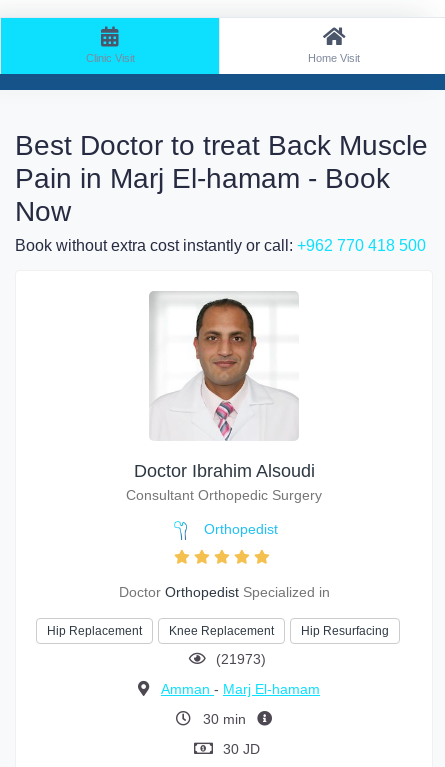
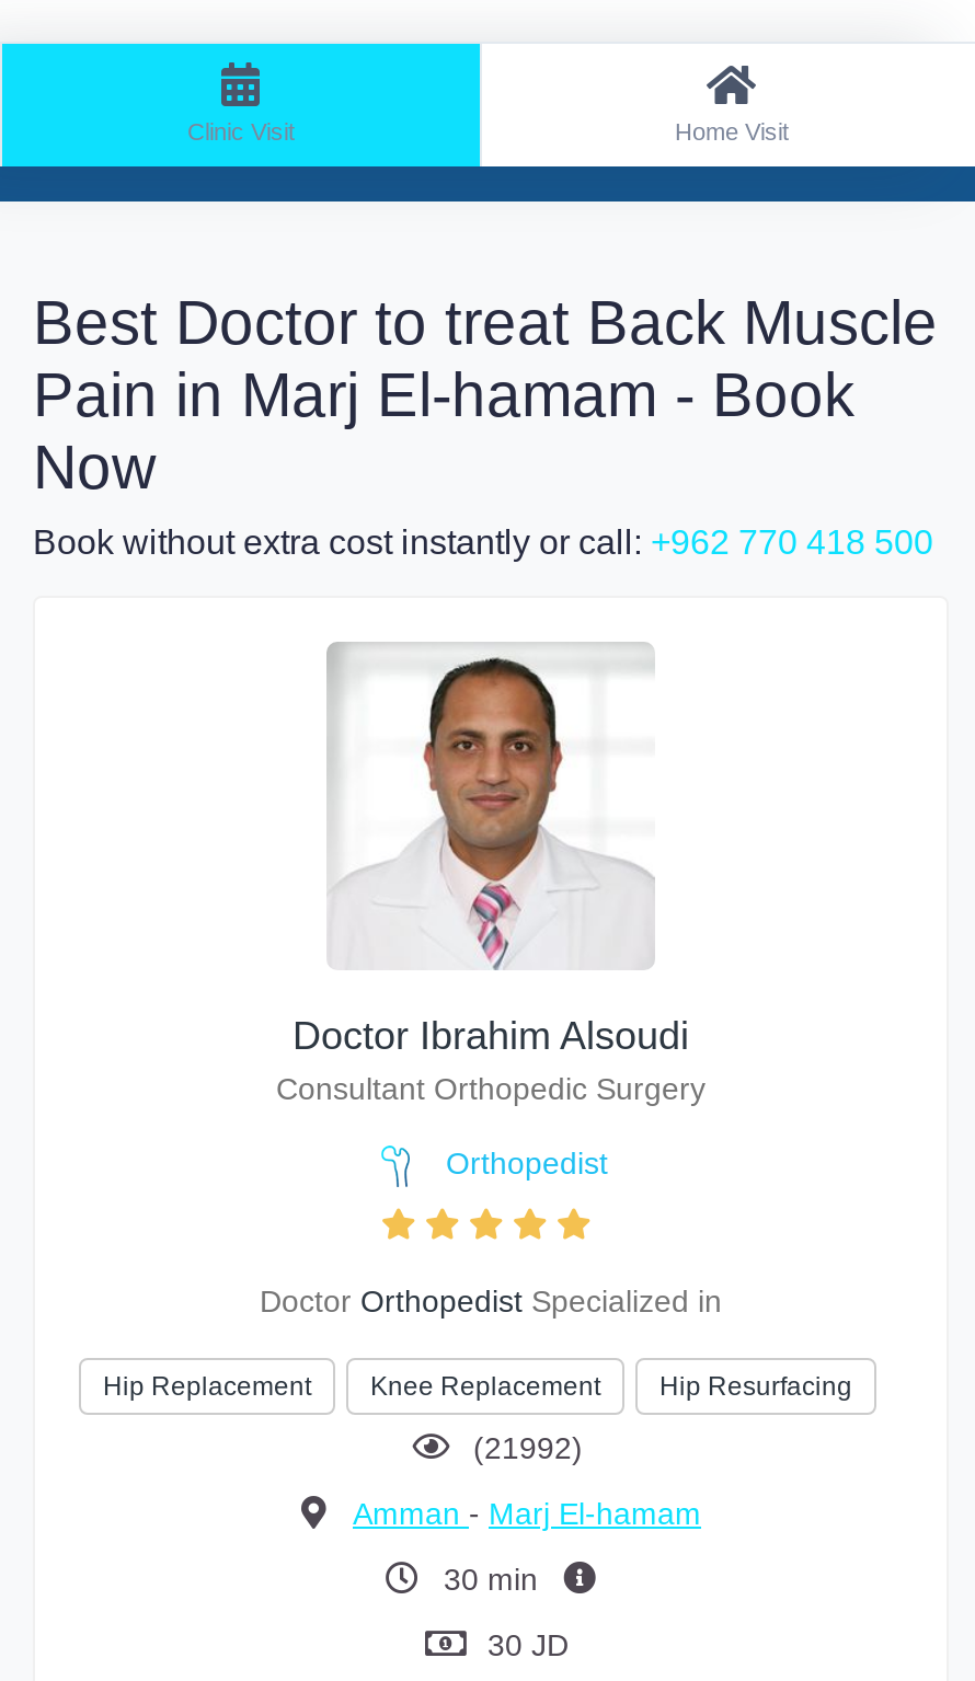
[212,651,266,667] (21973) -> [464,1430,583,1465] (21992)

